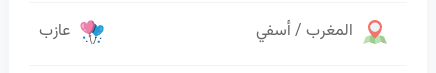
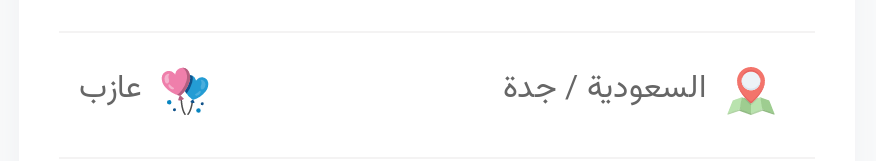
[256,19,353,44] المغرب / أسفي -> [503,65,707,115] السعودية / جدة

